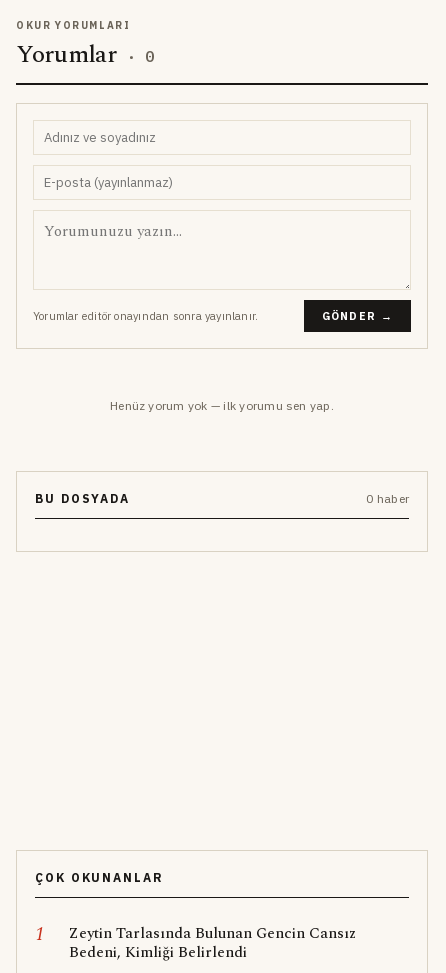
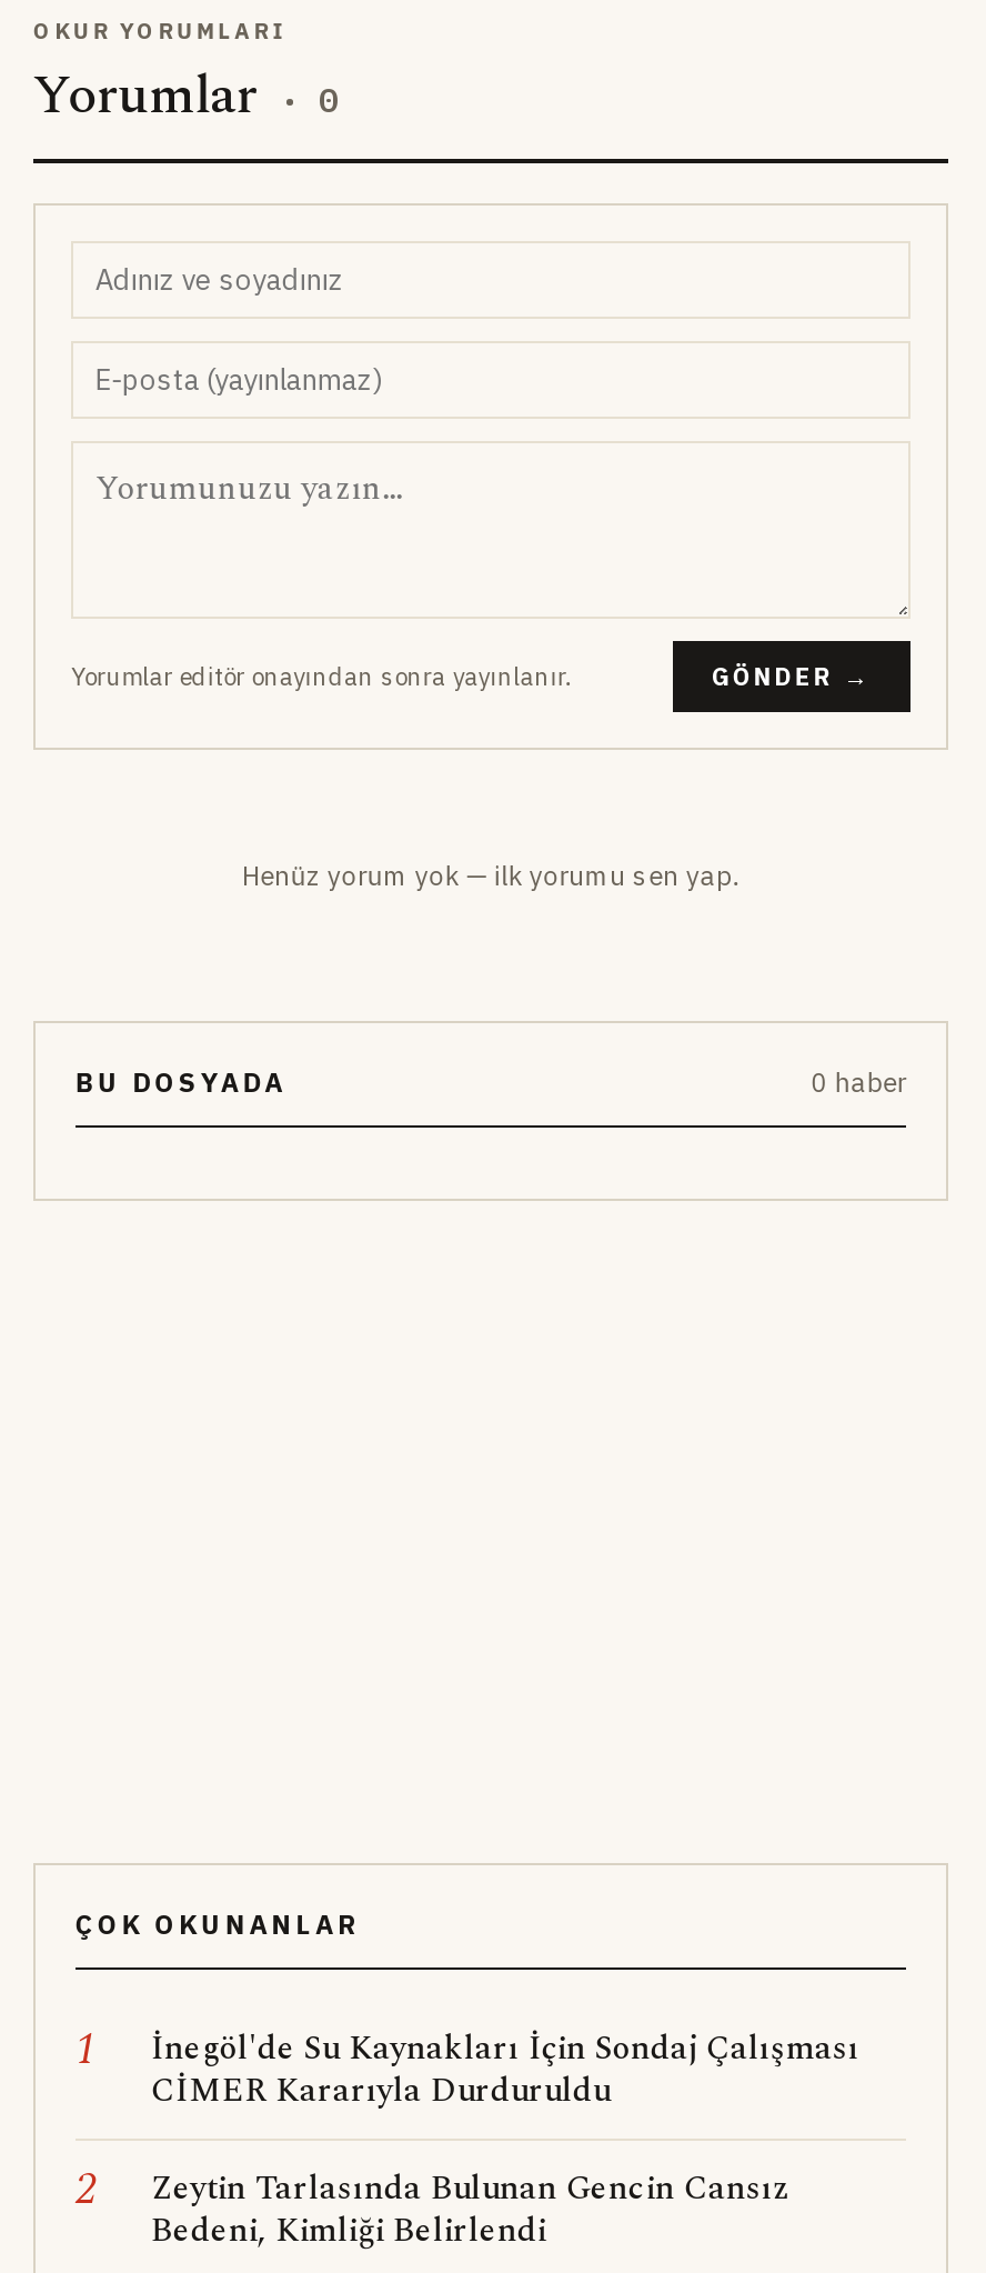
none -> [75,2023,859,2223] İnegöl'de Su Kaynakları İçin Sondaj Çalışması | CİMER Kararıyla Durduruldu | 2

